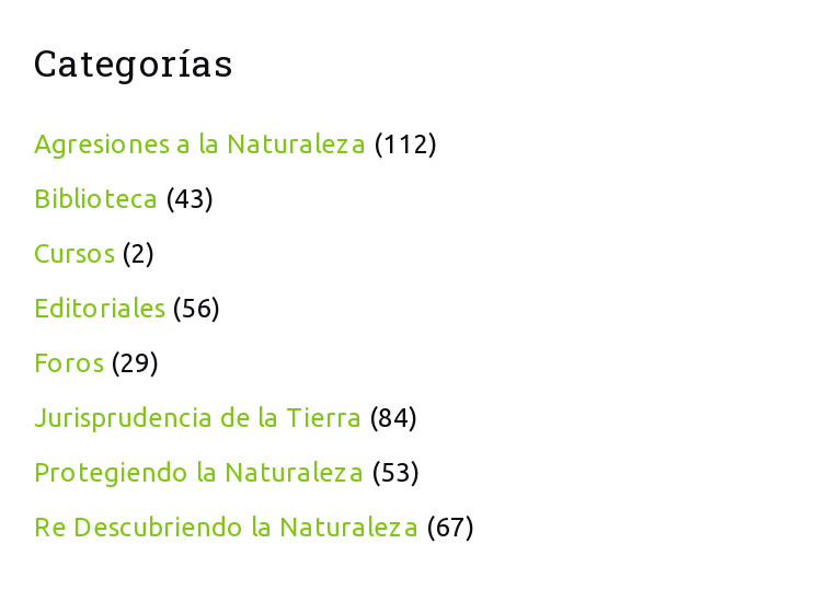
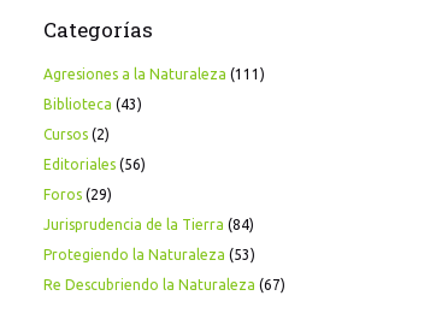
[34,128,437,157] Agresiones a la Naturaleza (112) -> [43,66,265,81] Agresiones a la Naturaleza (111)

